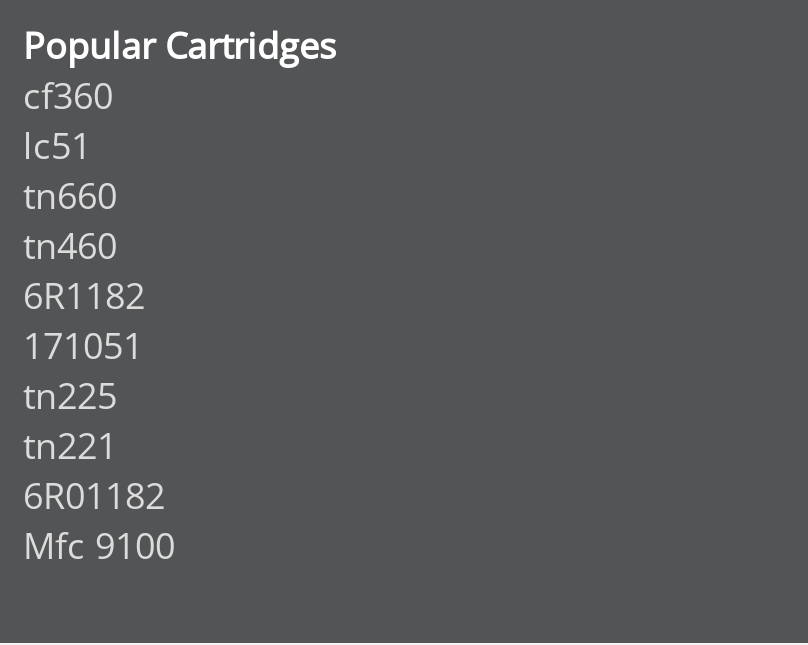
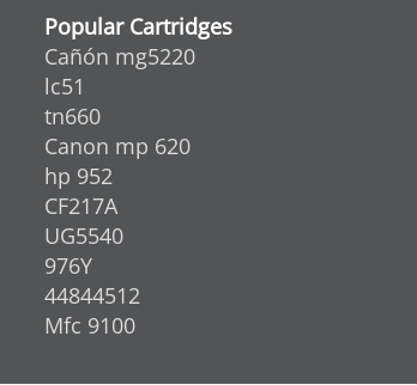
[23,72,113,120] cf360 -> [44,42,195,71] Cañón mg5220
[23,222,165,520] tn460 | 6R1182 | 171051 | tn225 | tn221 | 6R01182 -> [44,132,191,310] Canon mp 620 | hp 952 | CF217A | UG5540 | 976Y | 44844512

